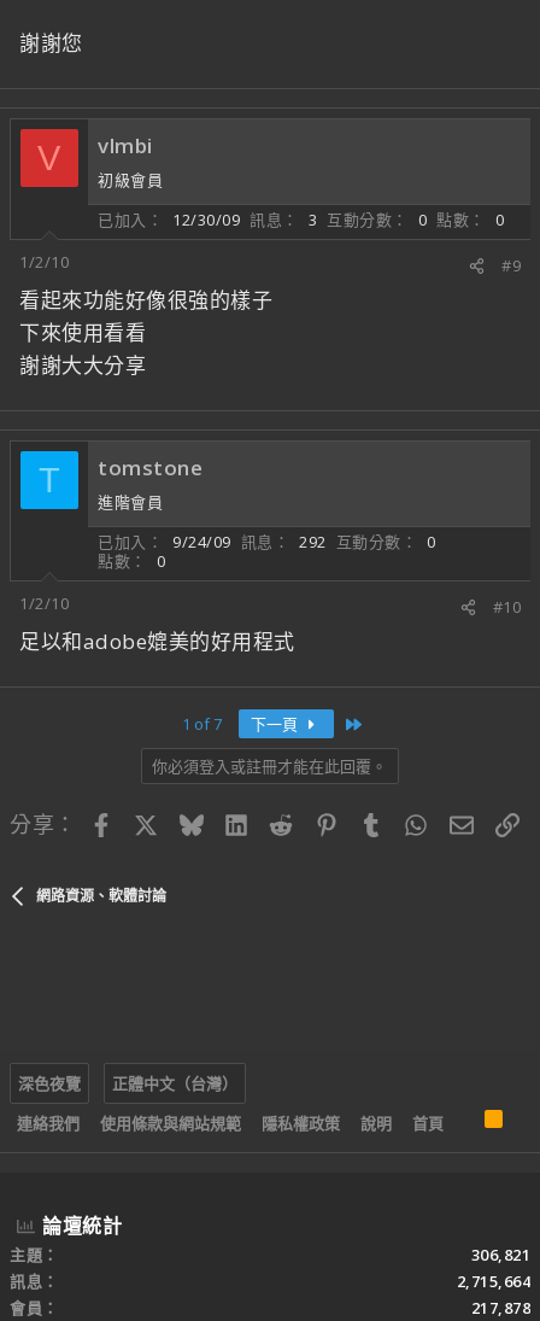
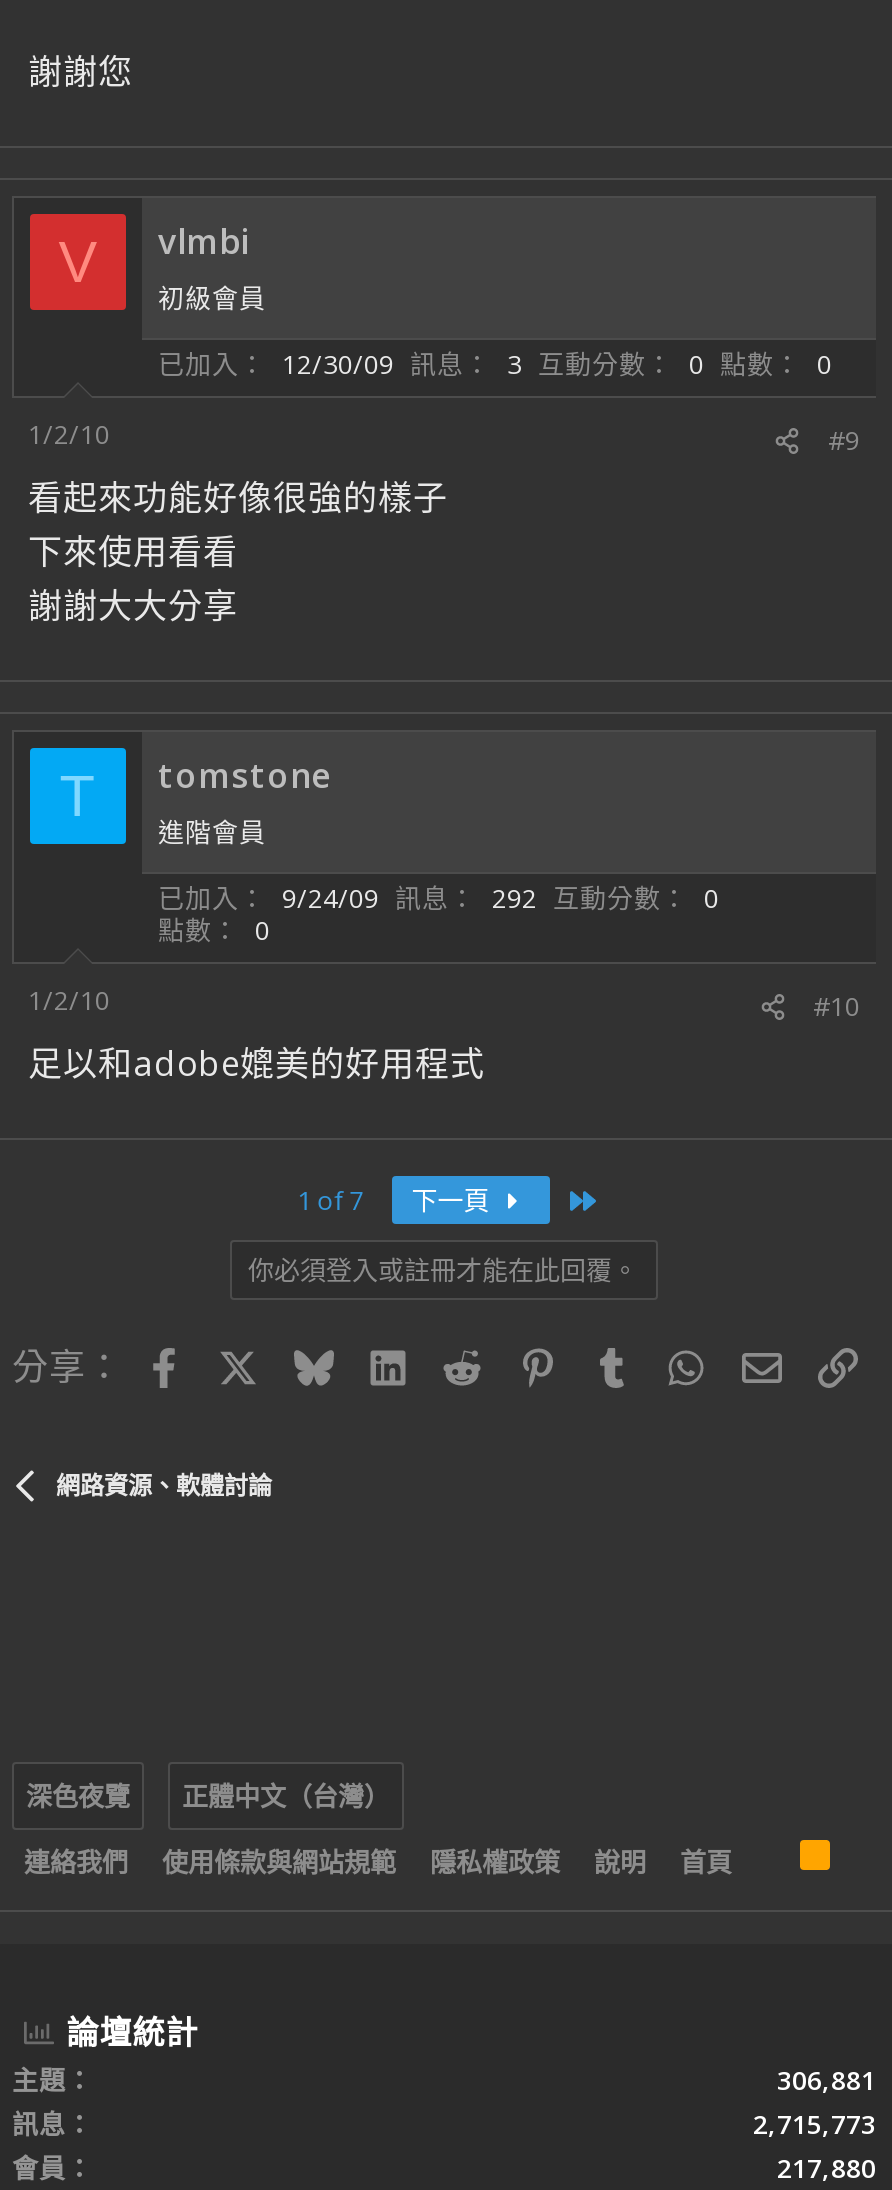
[471,1243,530,1265] 306,821 -> [777,2061,876,2097] 306,881
[456,1270,530,1291] 2,715,664 -> [753,2105,876,2141] 2,715,773
[471,1296,530,1318] 217,878 -> [777,2149,876,2185] 217,880

